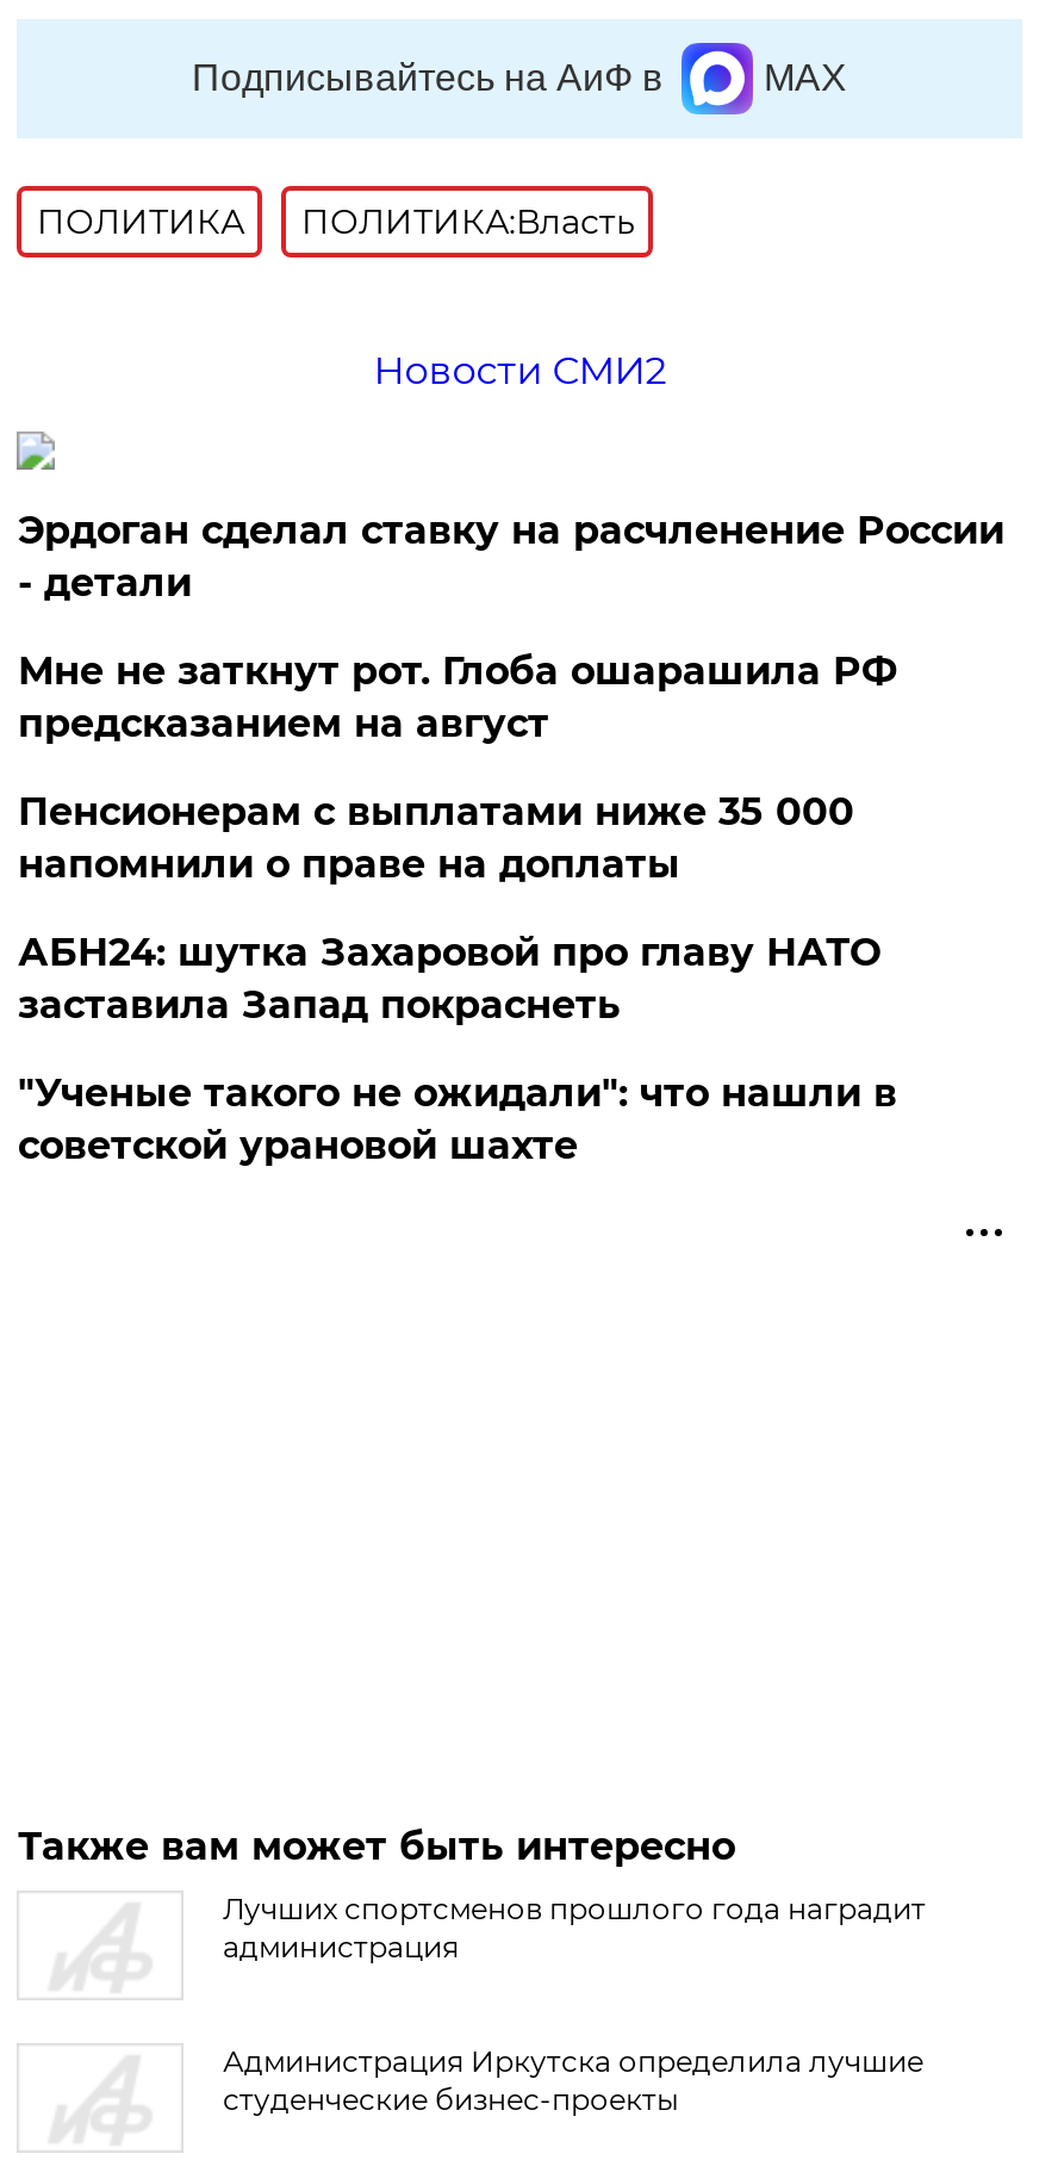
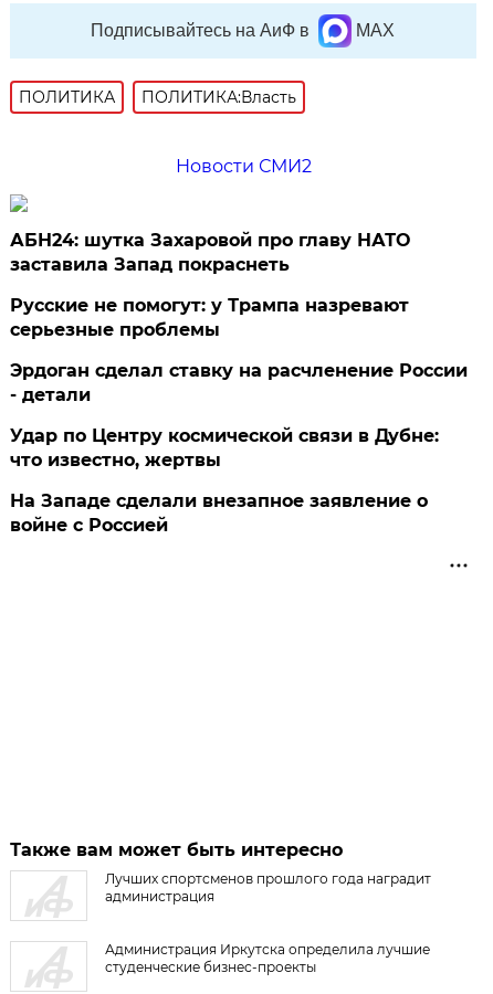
moved [18,508,1004,606] -> [10,360,468,405]: Эрдоган сделал ставку на расчленение России | - детали
[18,648,897,887] Мне не заткнут рот. Глоба ошарашила РФ | предсказанием на август | Пенсионерам с выплатами ниже 35 000 | напомнили о праве на доплаты -> none
moved [18,930,880,1028] -> [10,230,411,275]: АБН24: шутка Захаровой про главу НАТО | заставила Запад покраснеть
[18,1070,897,1168] "Ученые такого не ожидали": что нашли в | советской урановой шахте -> [10,295,439,536] Русские не помогут: у Трампа назревают | серьезные проблемы | Удар по Центру космической связи в Дубне: | что известно, жертвы | На Западе сделали внезапное заявление о | войне с Россией

